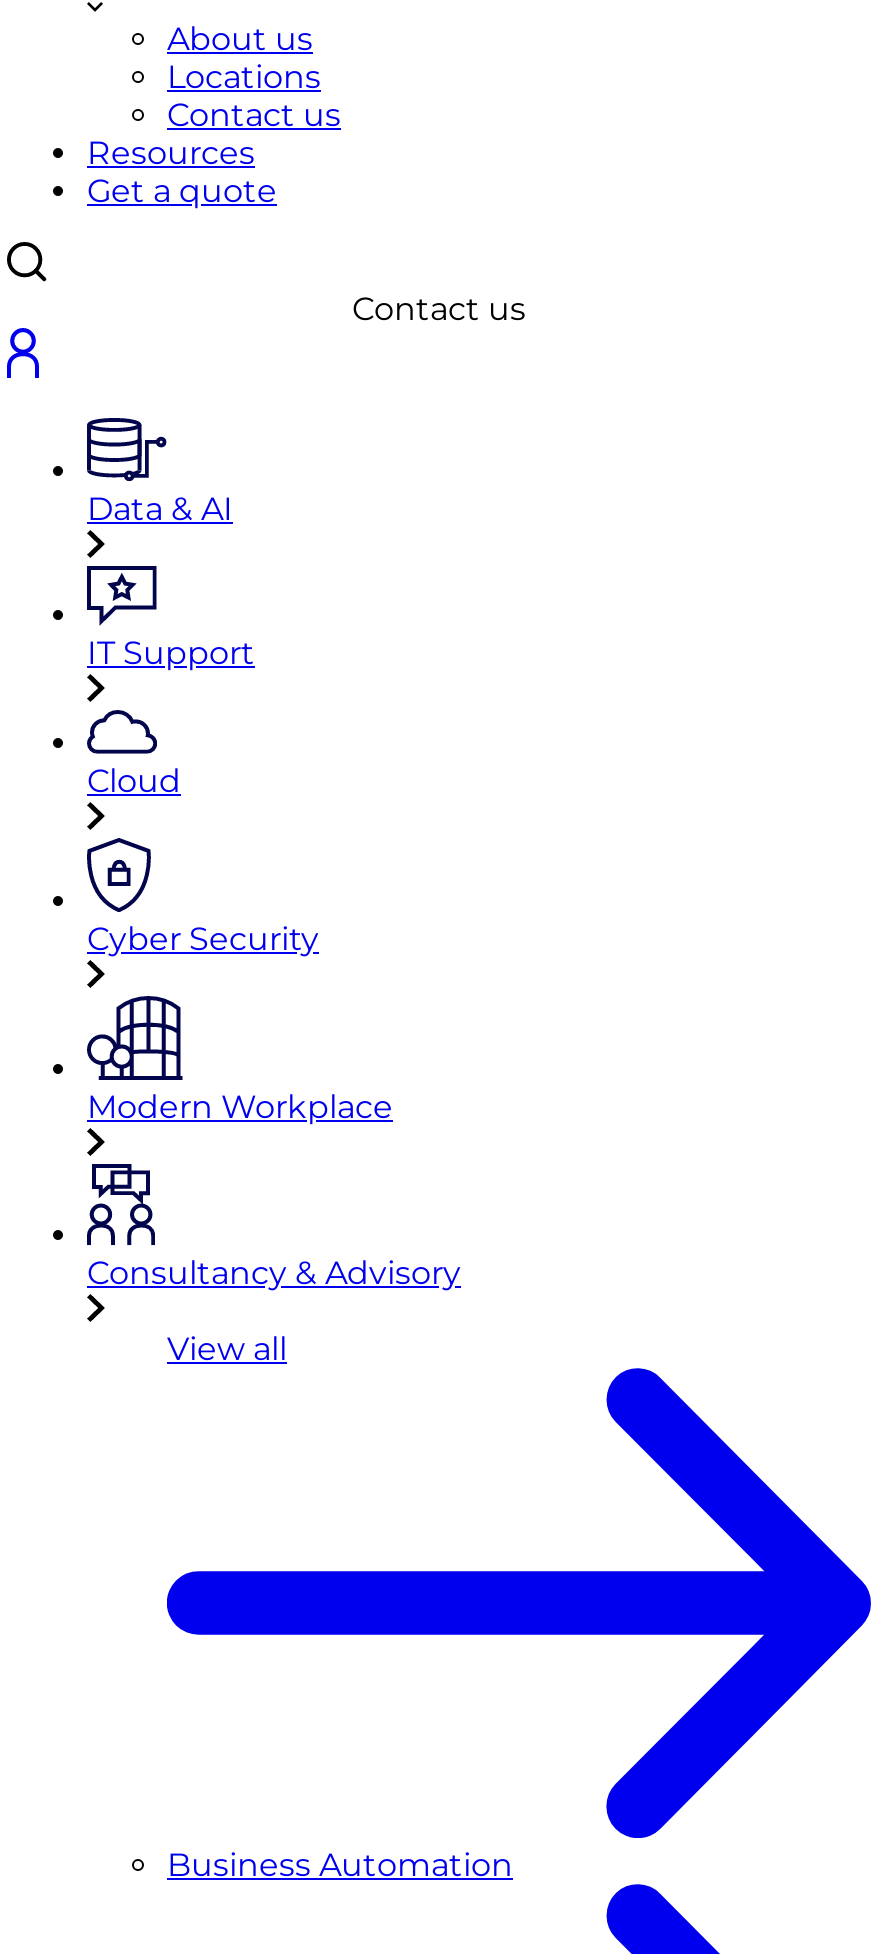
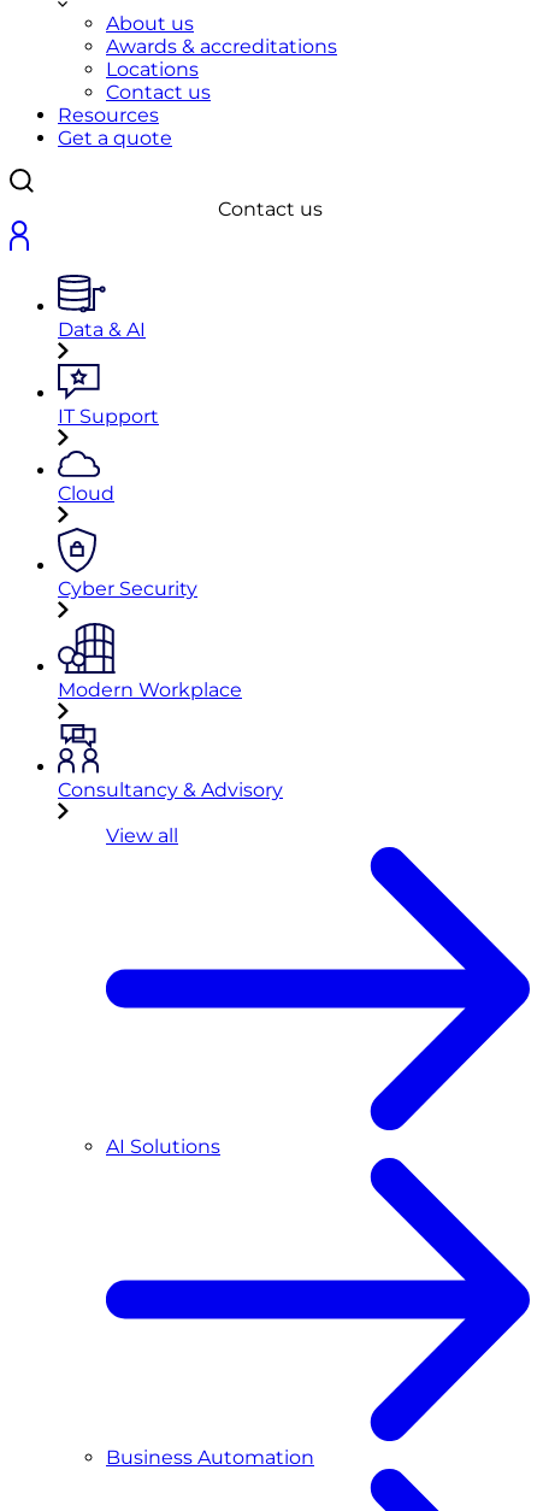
none -> [106,34,337,57] Awards & accreditations
none -> [106,1135,220,1158] AI Solutions

